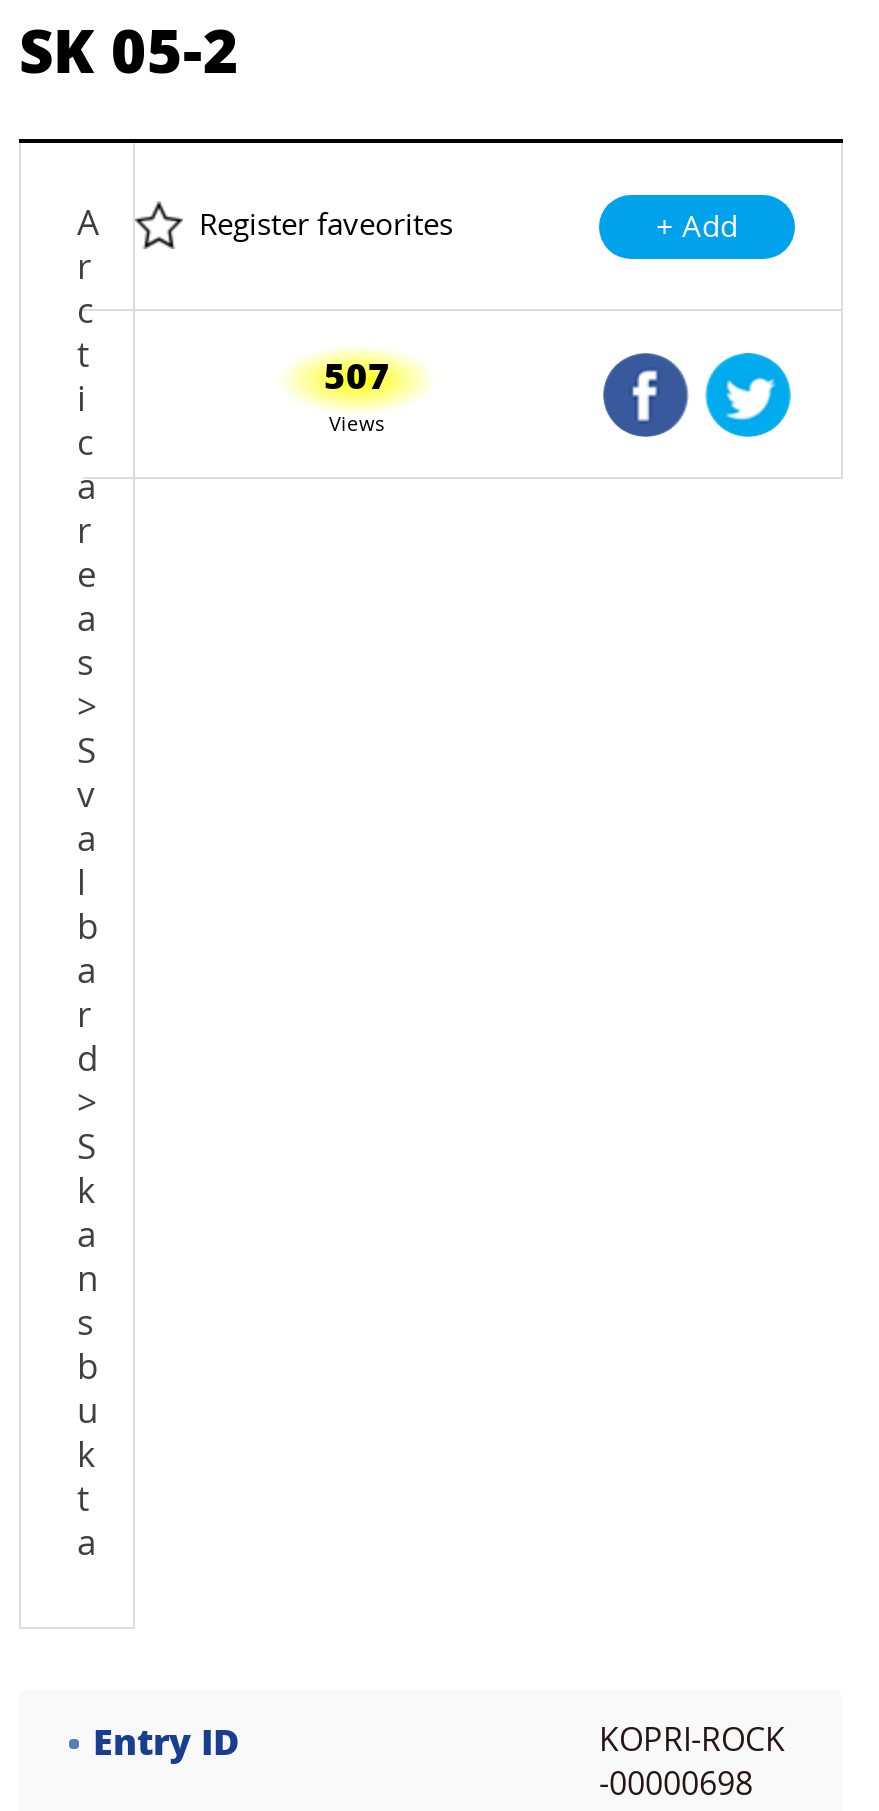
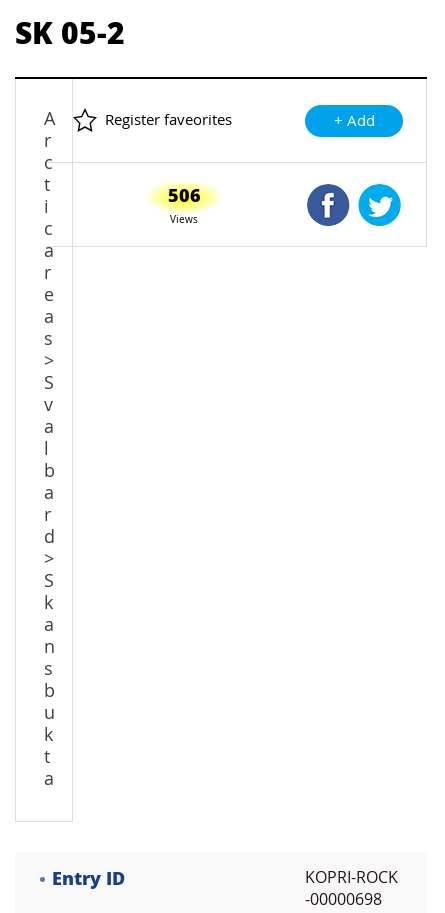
[324,355,390,399] 507 -> [167,185,200,207] 506

